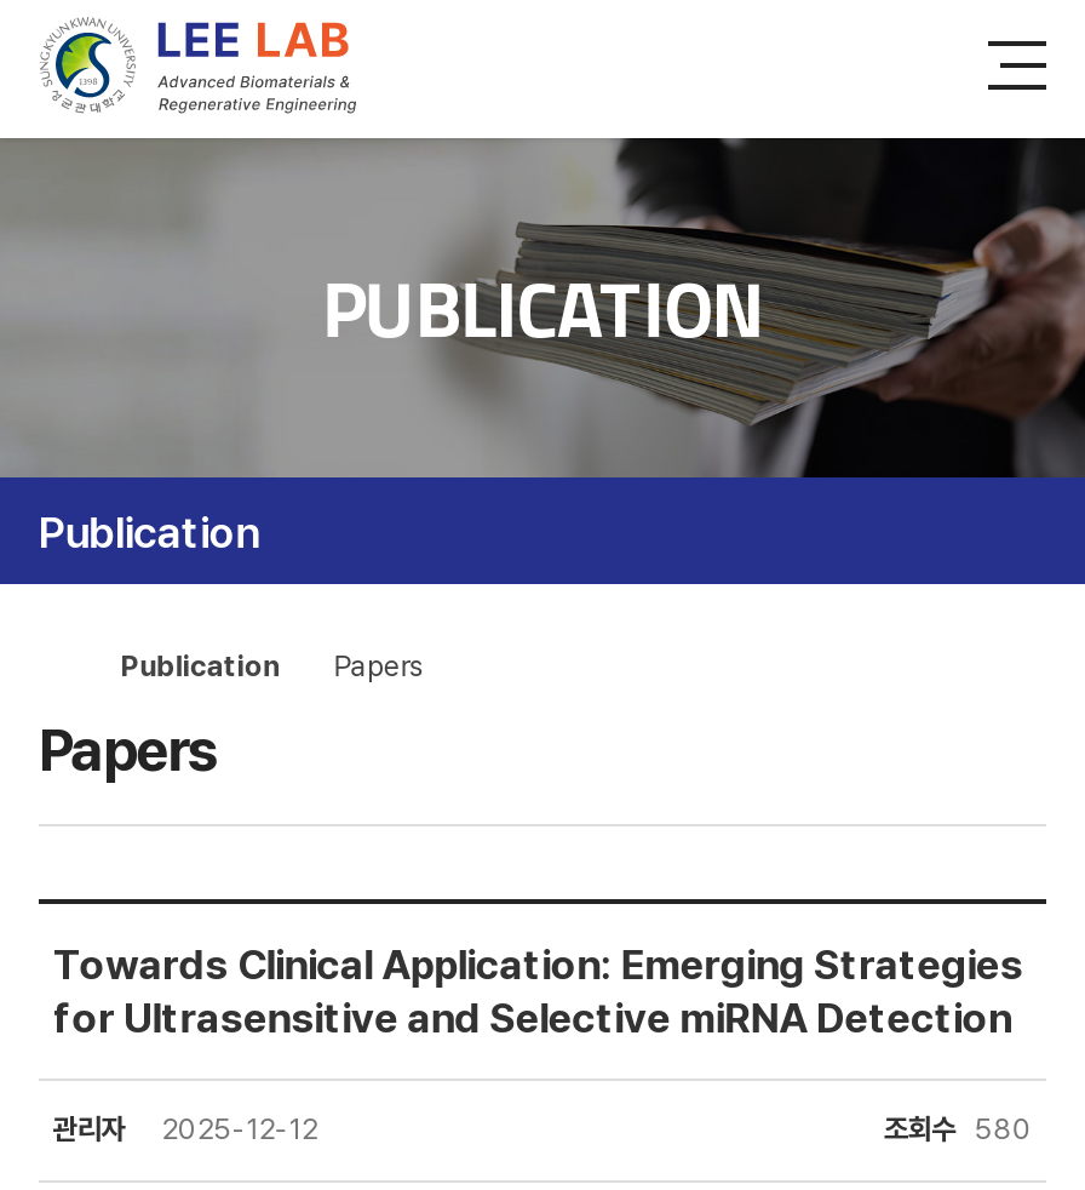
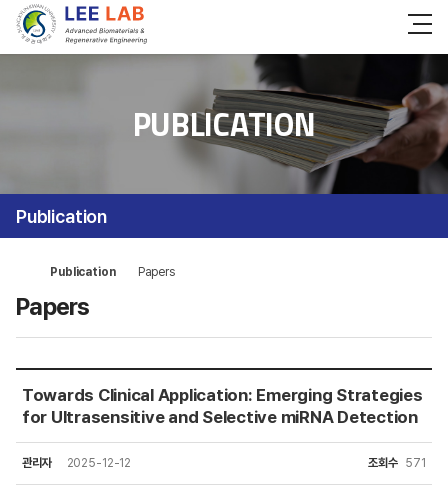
[884,1112,1032,1146] 조회수 580 -> [368,456,426,470] 조회수 571

